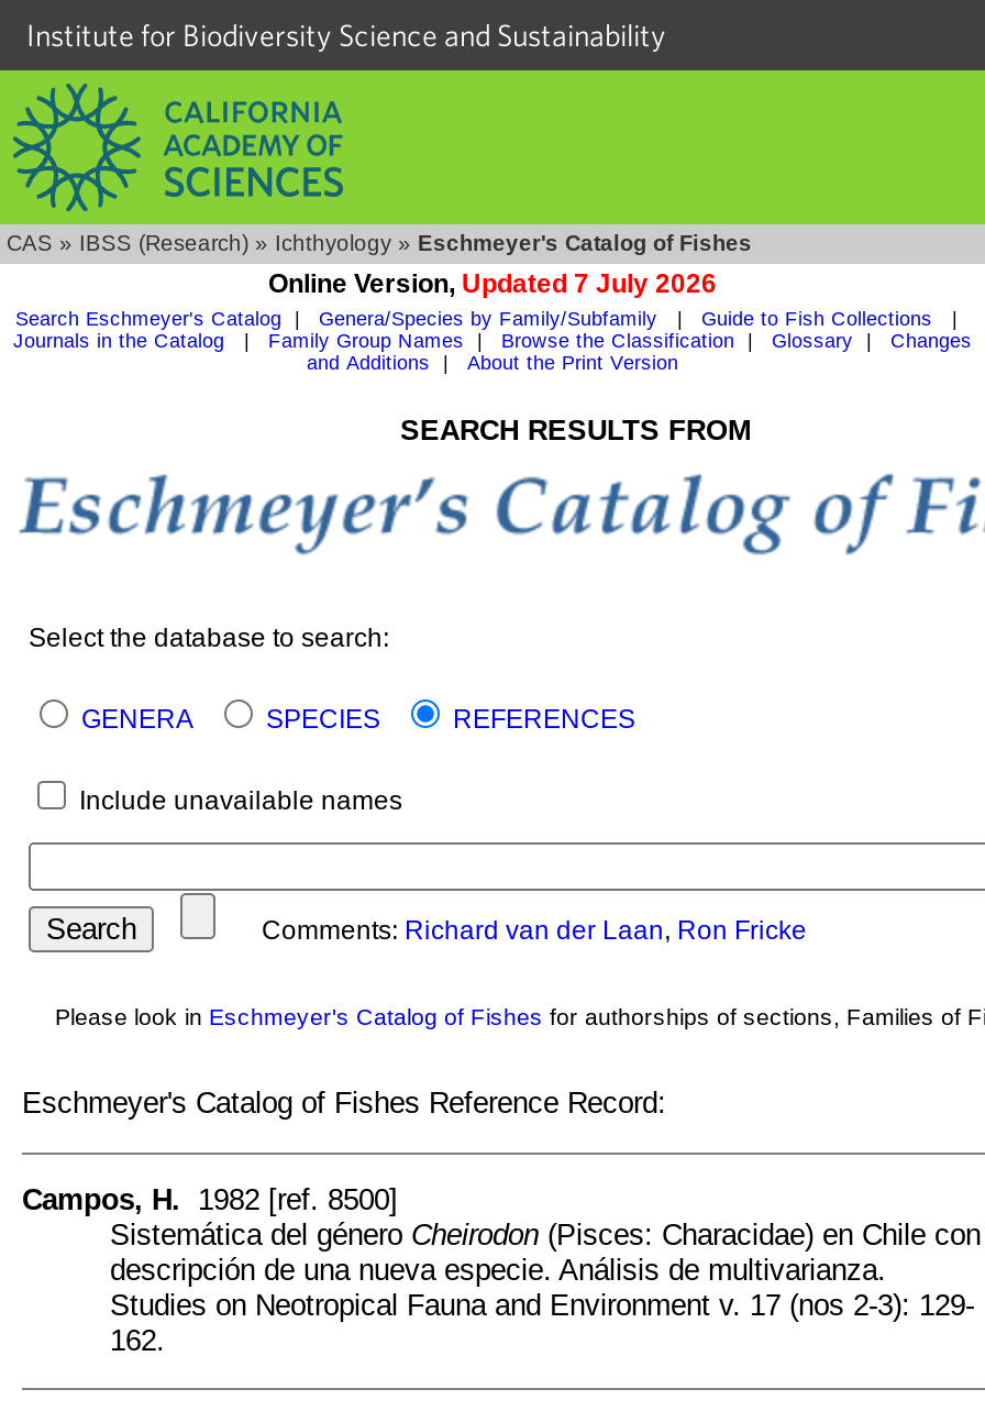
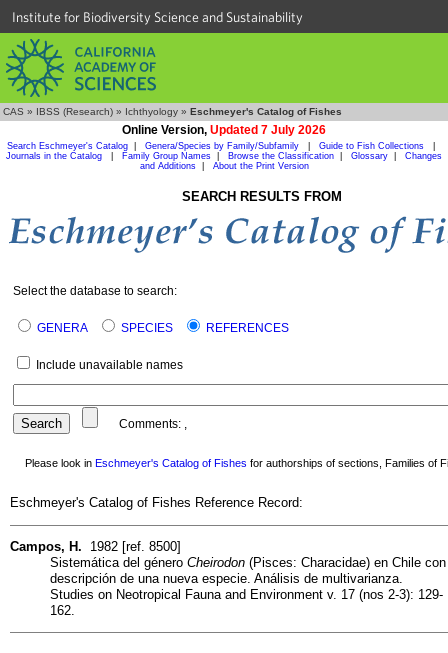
[215,915,807,946] Comments: Richard van der Laan, Ron Fricke -> [98,417,187,431] Comments:,

